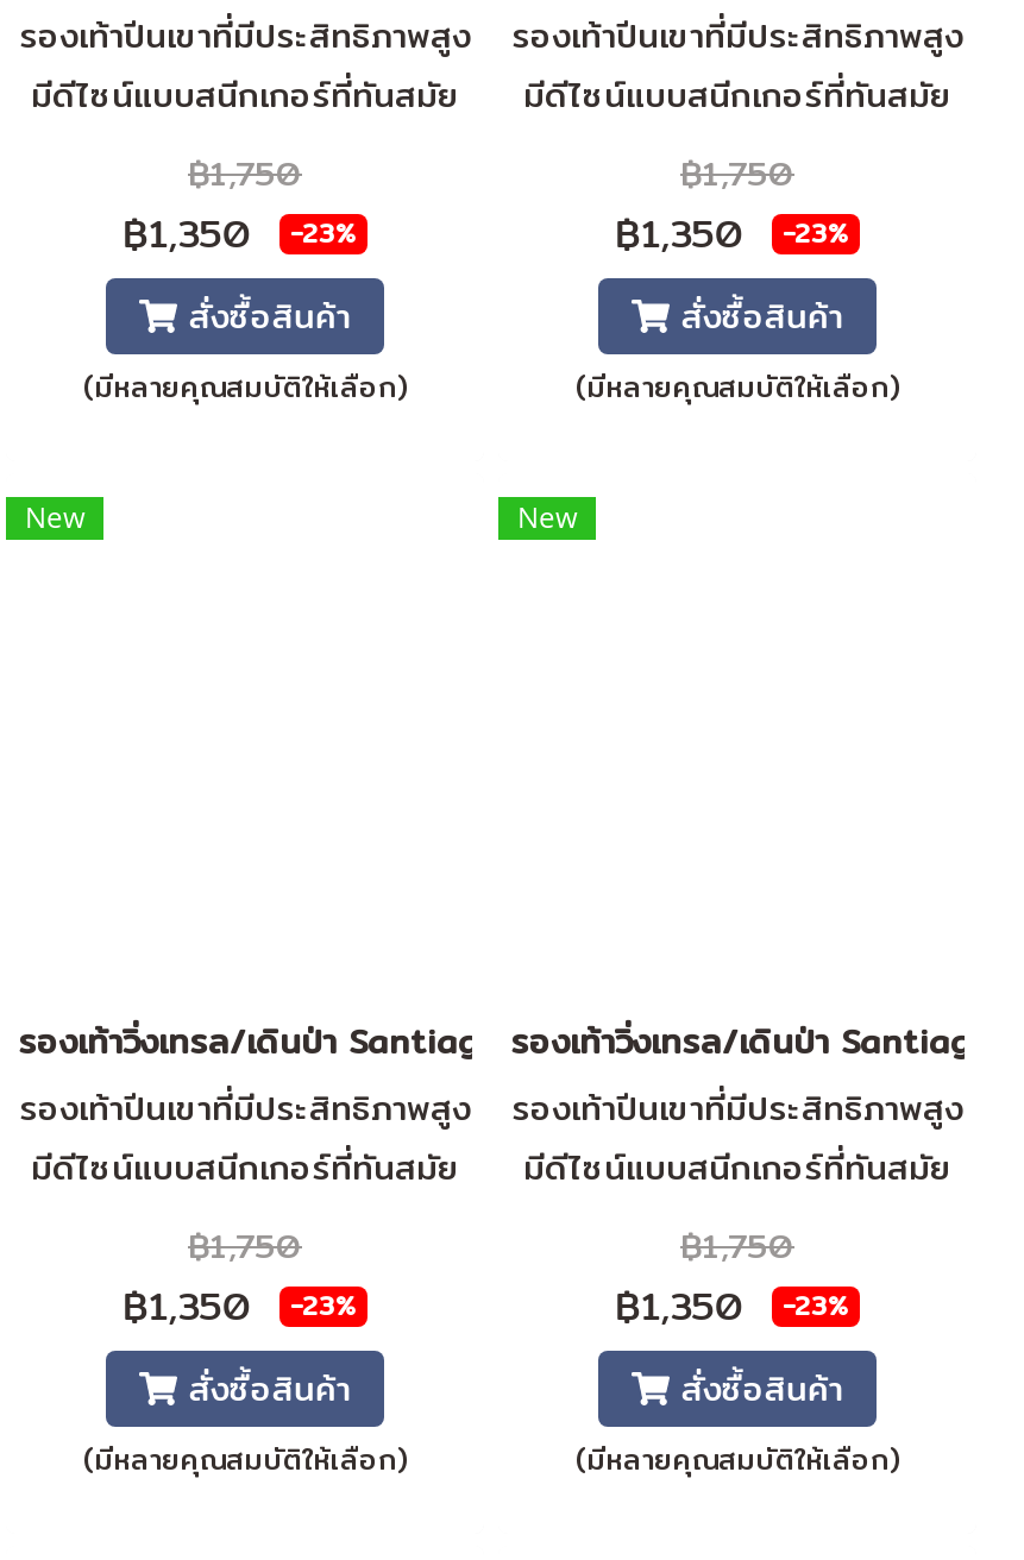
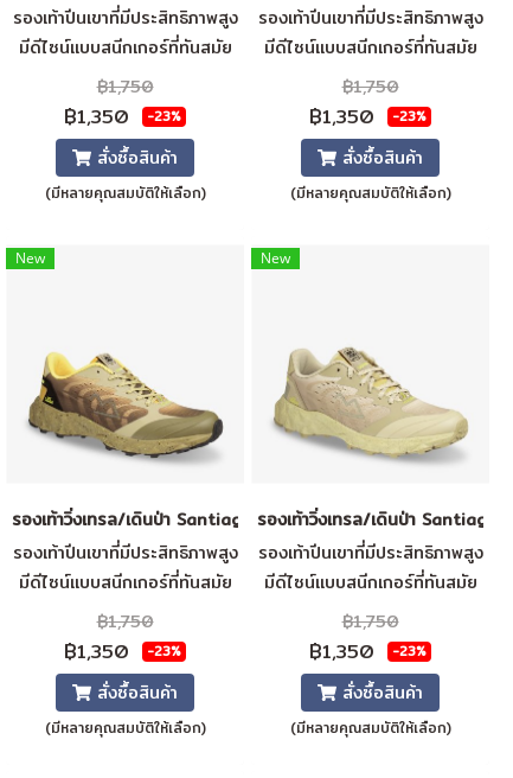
none -> [25,351,225,466] [image]
none -> [271,345,469,466] [image]

